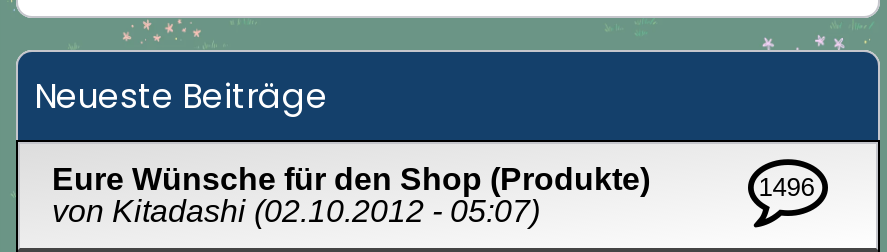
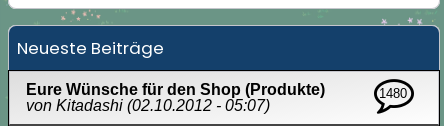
[758,172,814,202] 1496 -> [379,86,407,101] 1480

